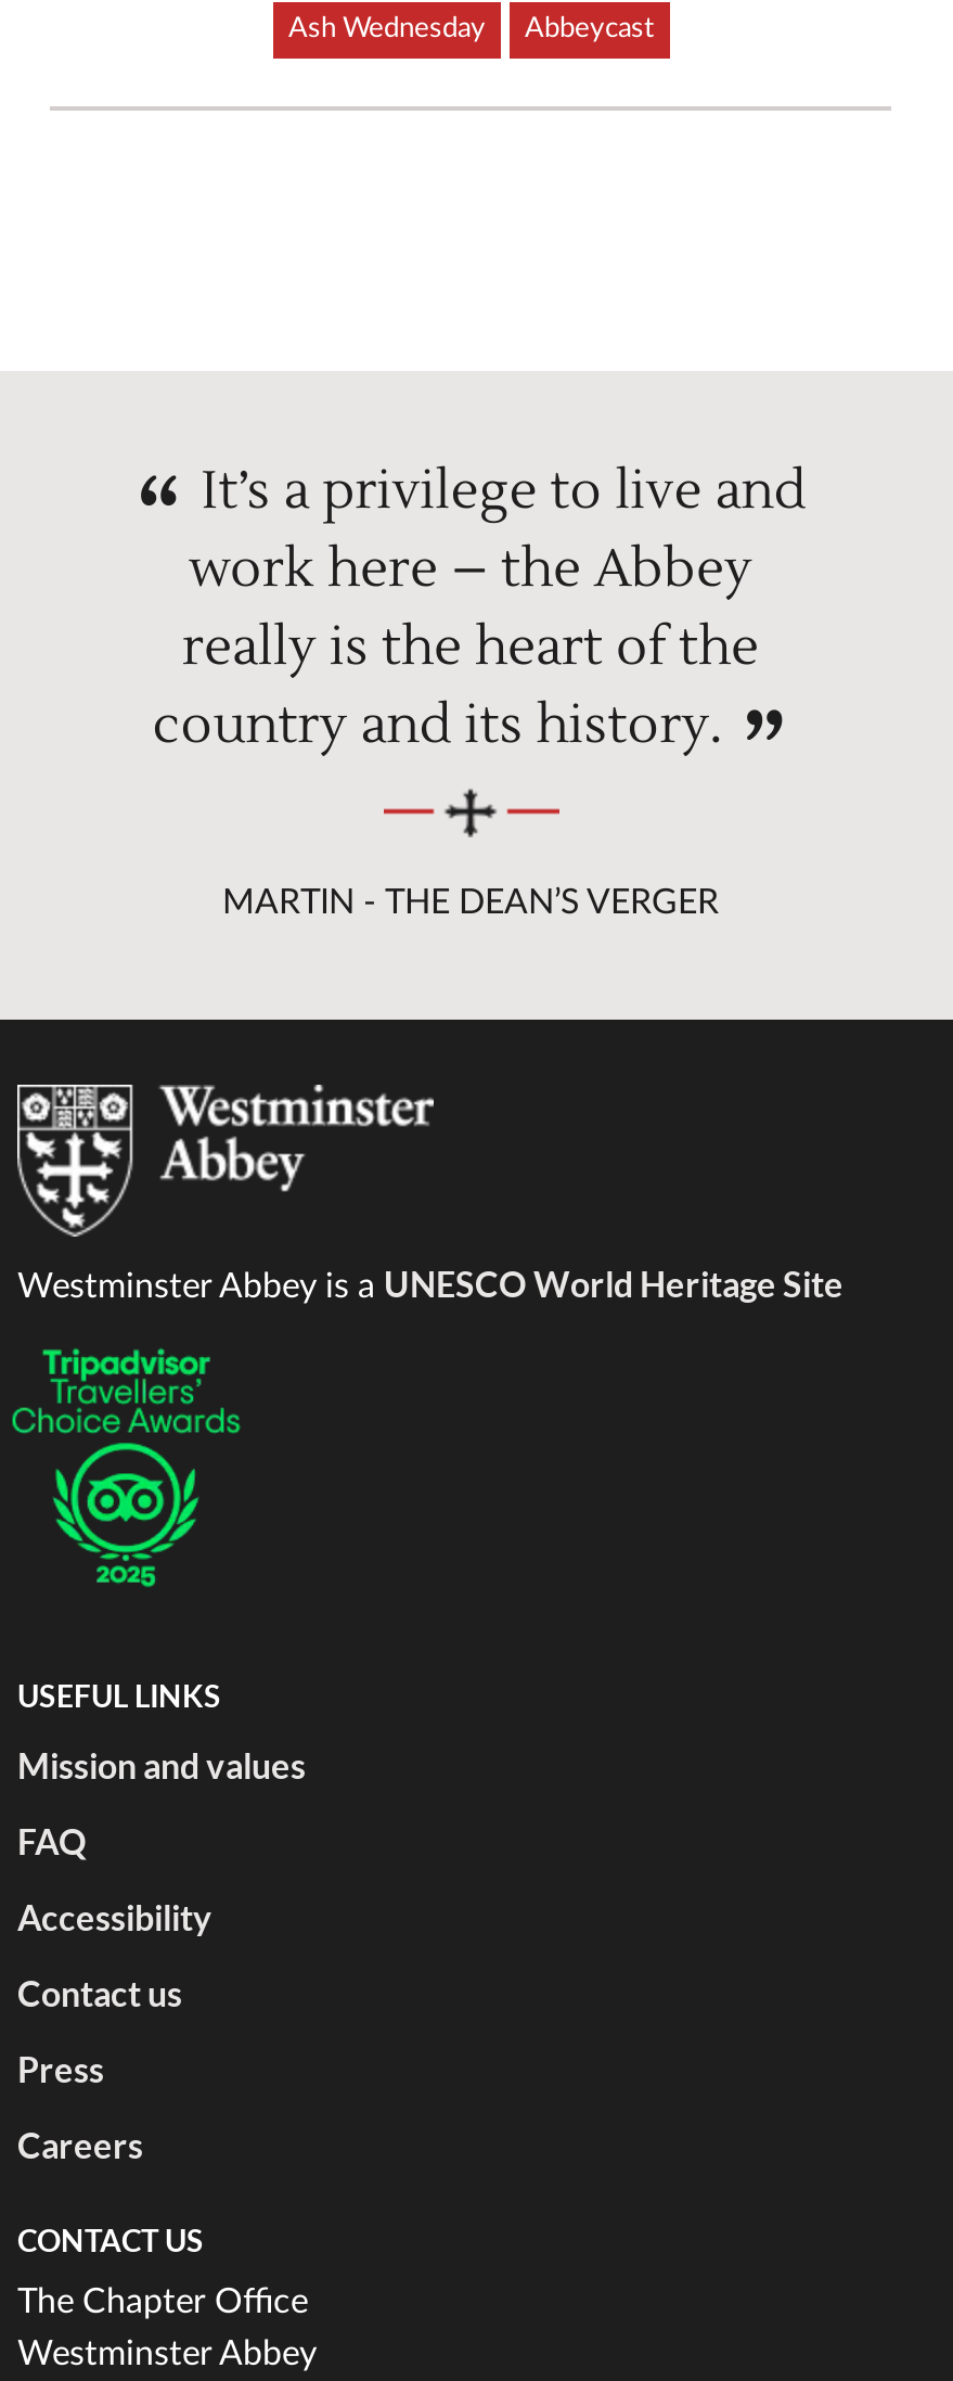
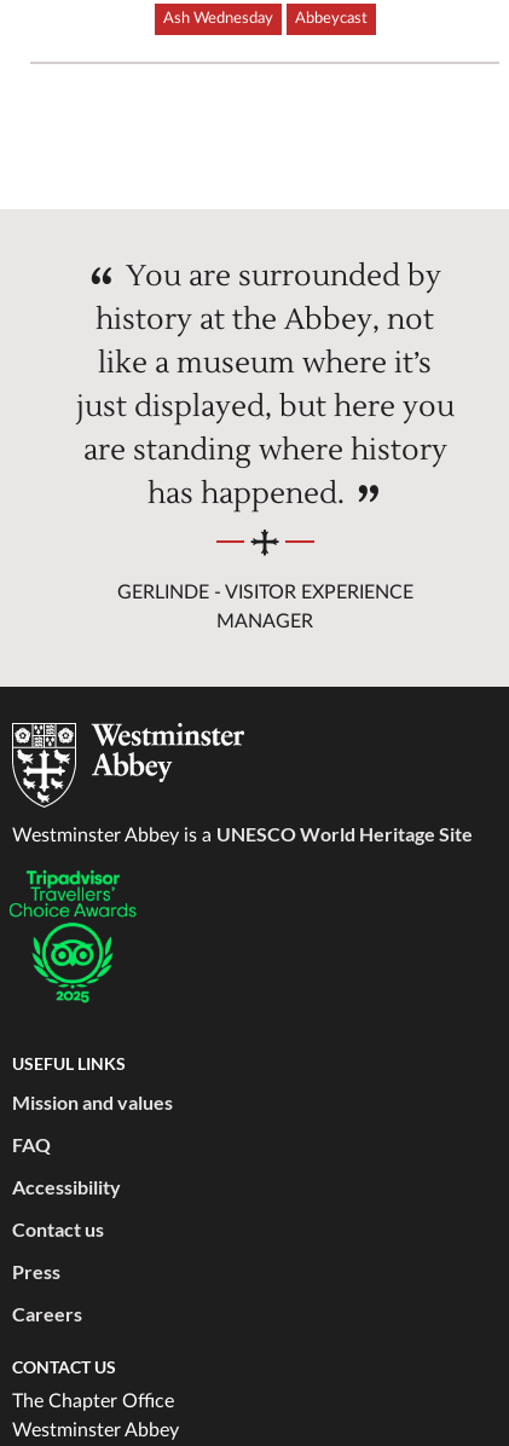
[152,458,806,920] It’s a privilege to live and | work here – the Abbey | really is the heart of the | country and its history. | MARTIN - THE DEAN’S VERGER -> [76,258,454,631] You are surrounded by | history at the Abbey, not | like a museum where it’s | just displayed, but here you | are standing where history | has happened. | GERLINDE - VISITOR EXPERIENCE | MANAGER

